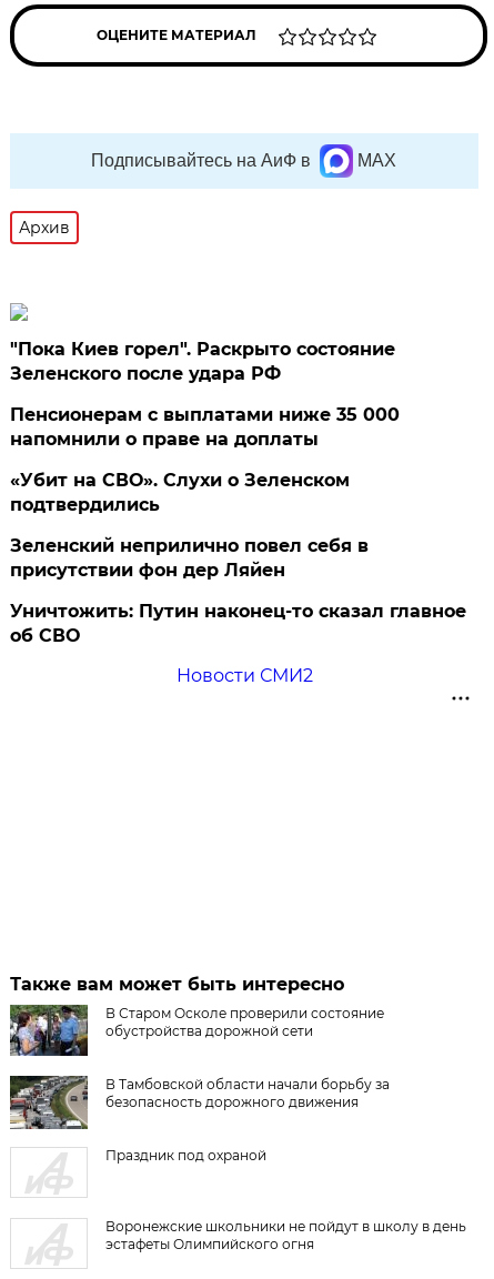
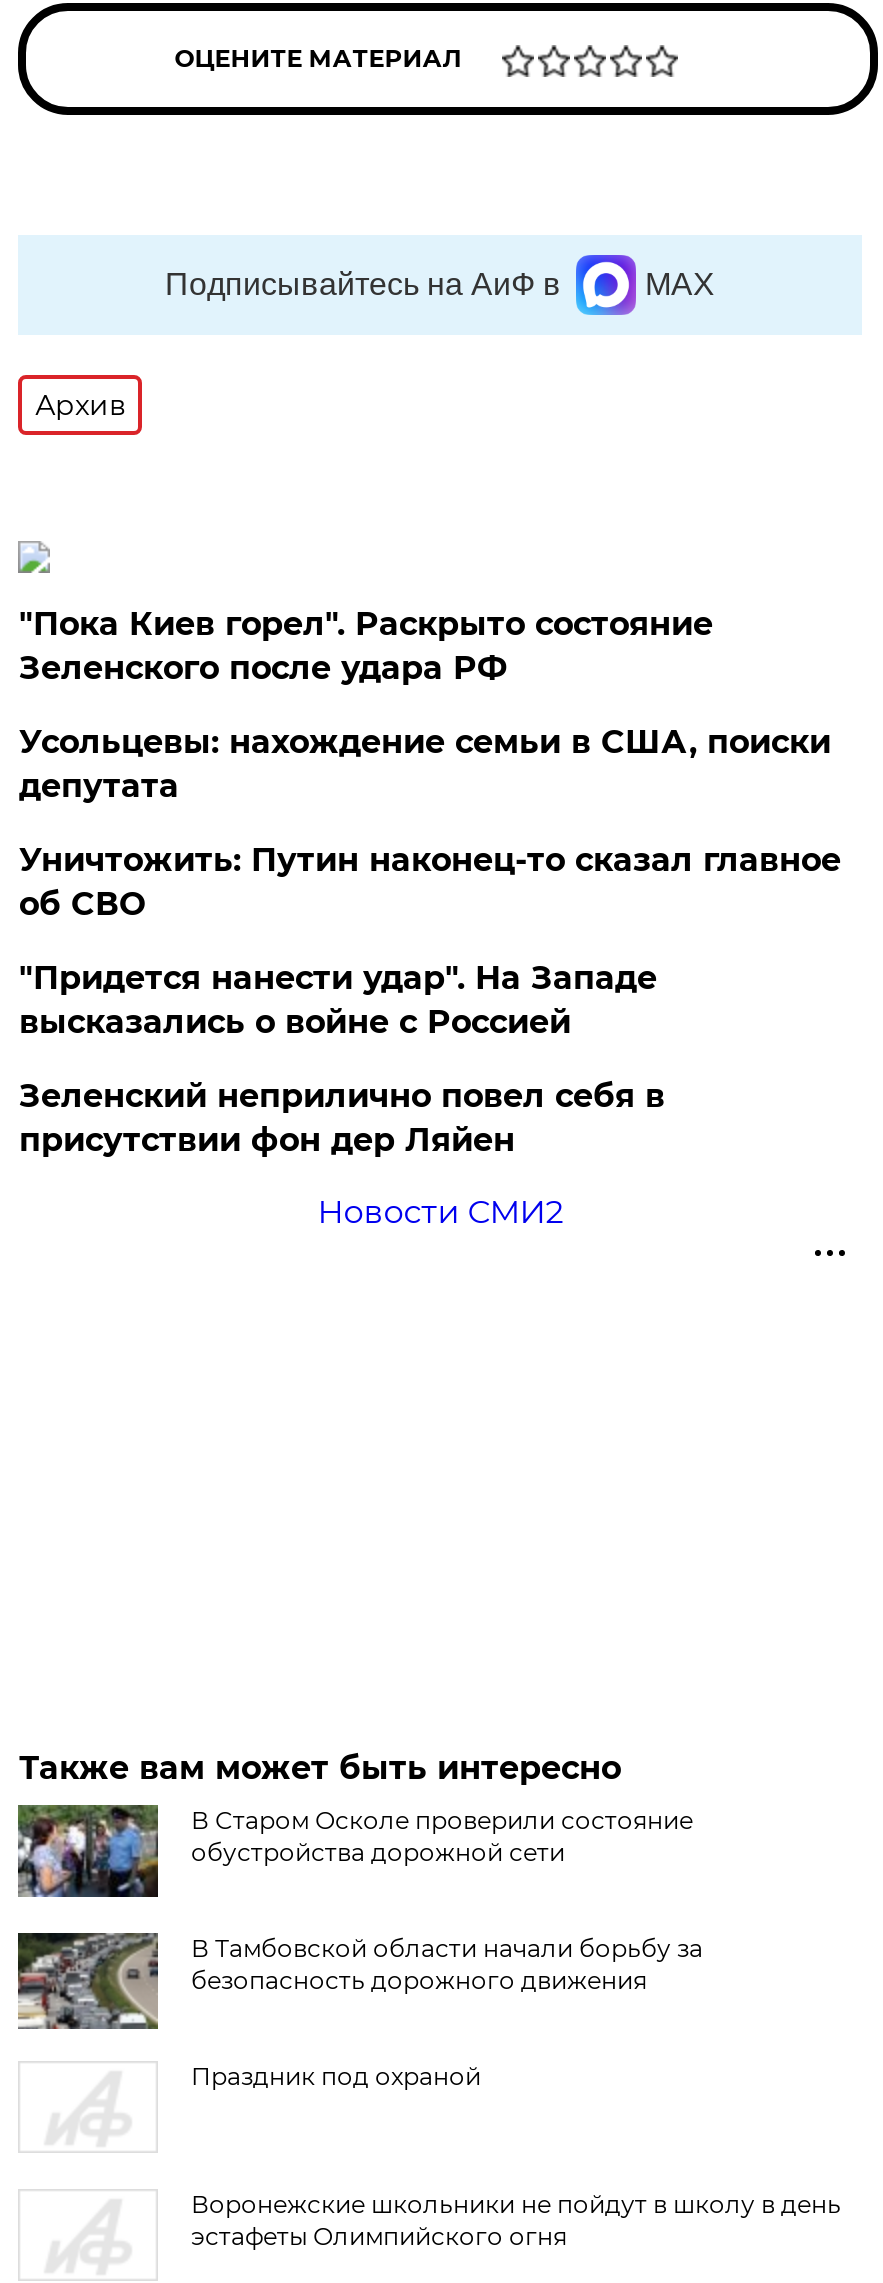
[10,404,400,515] Пенсионерам с выплатами ниже 35 000 | напомнили о праве на доплаты | «Убит на СВО». Слухи о Зеленском | подтвердились -> [19,723,831,1041] Усольцевы: нахождение семьи в США, поиски | депутата | "Придется нанести удар". На Западе | высказались о войне с Россией
moved [10,535,369,581] -> [19,1077,665,1159]: Зеленский неприлично повел cебя в | присутствии фон дер Ляйен
moved [10,601,467,646] -> [19,841,841,923]: Уничтожить: Путин наконец-то сказал главное | об СВО

